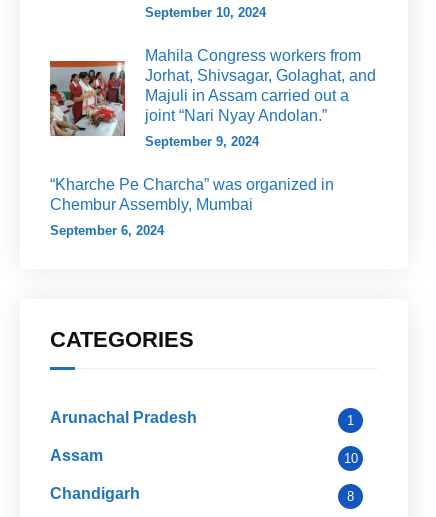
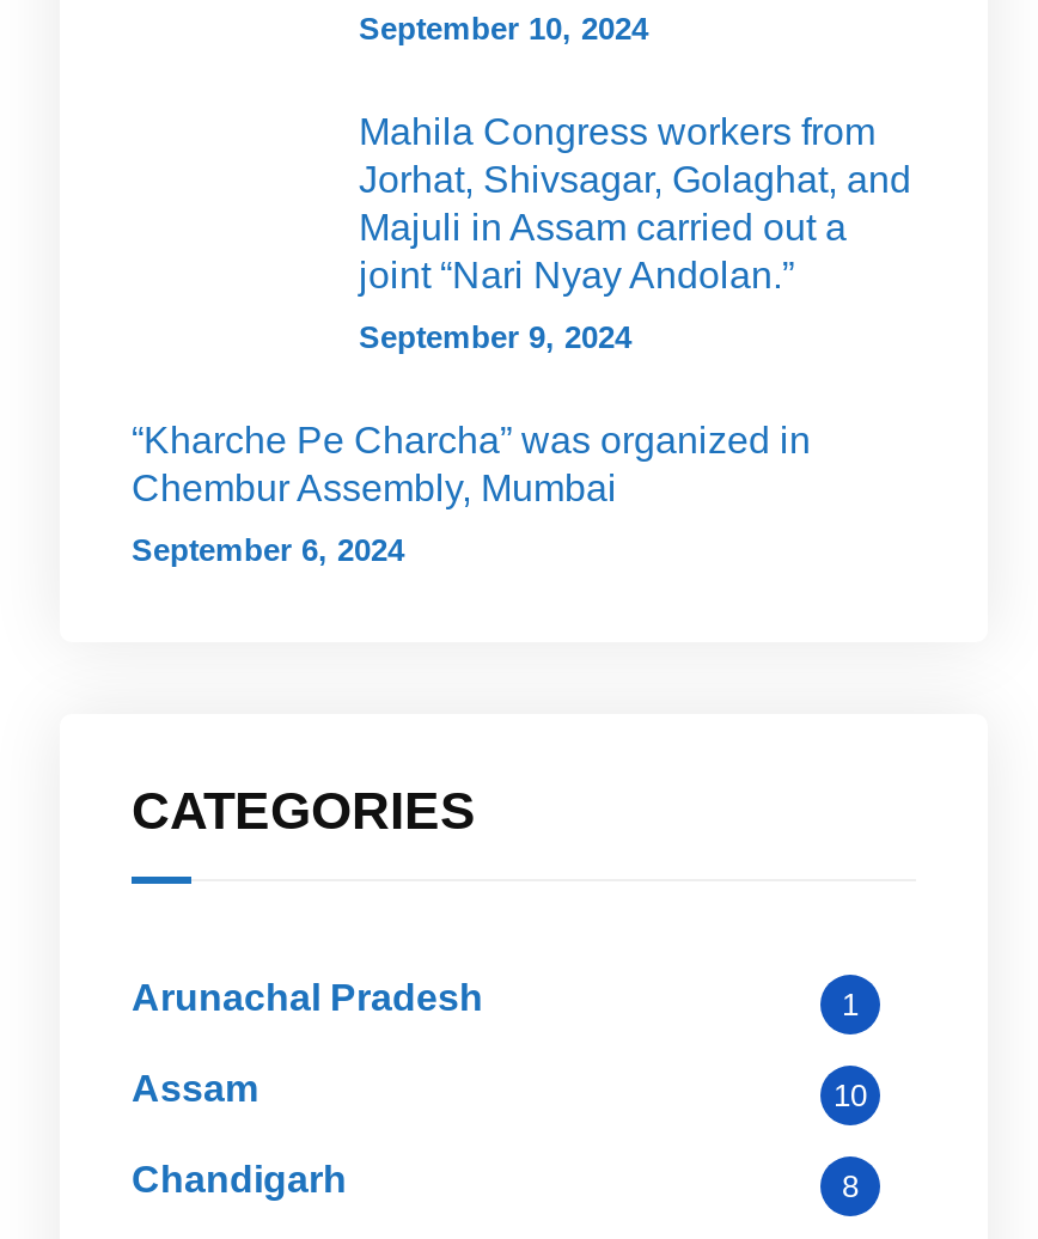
[49,60,126,137] [image] -> none

